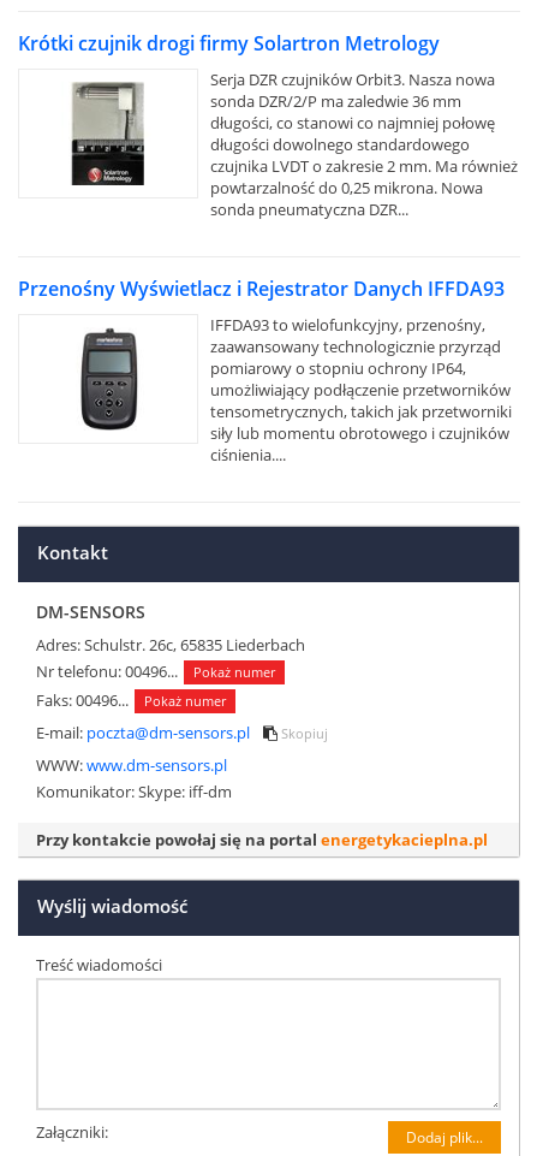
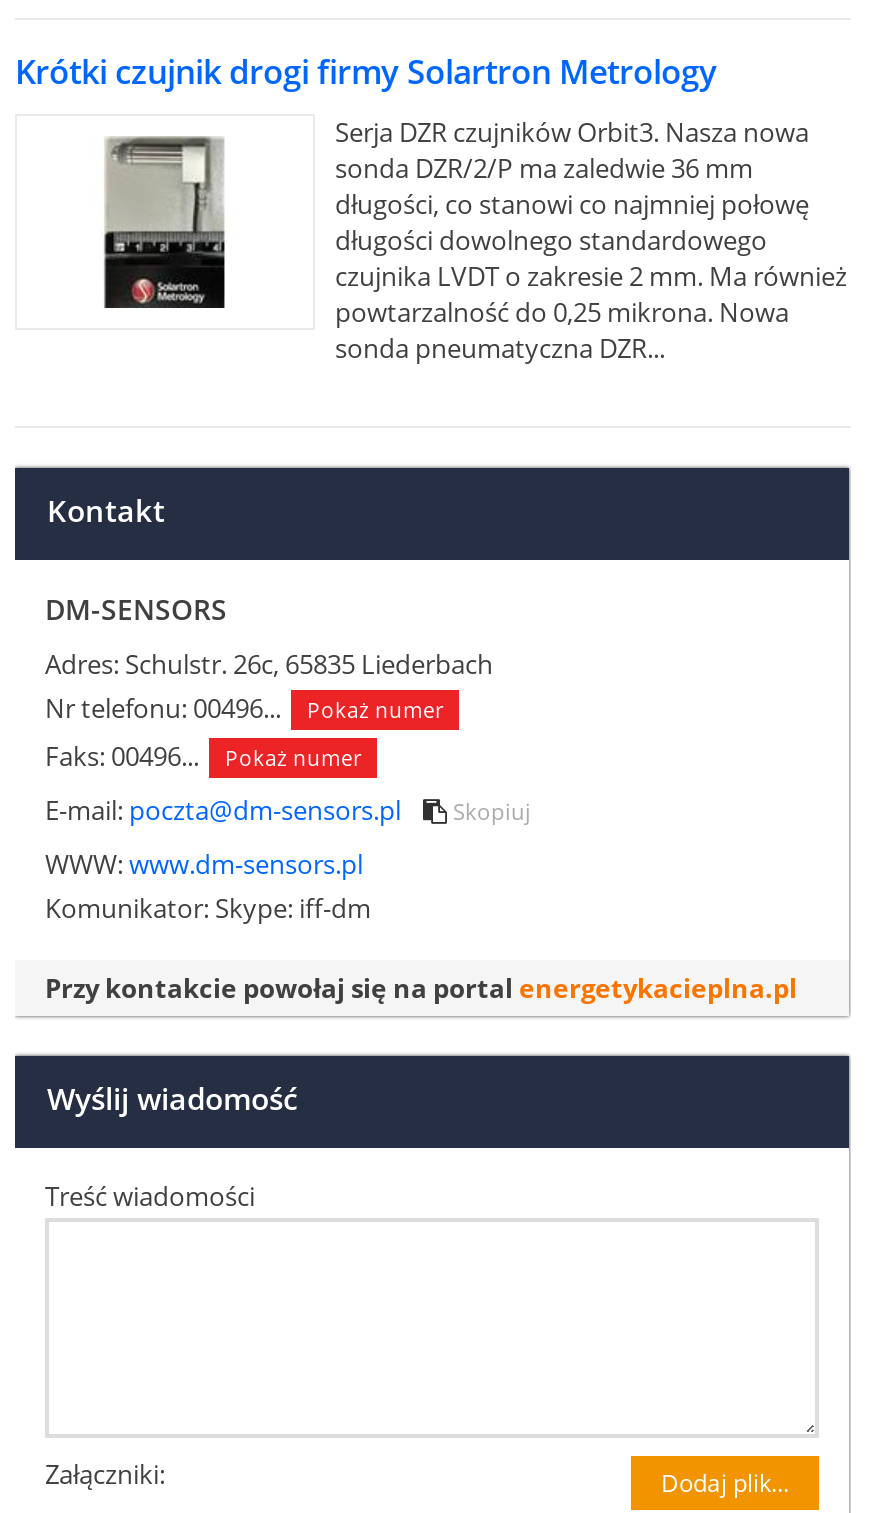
[18,276,512,466] [image] | Przenośny Wyświetlacz i Rejestrator Danych IFFDA93 | IFFDA93 to wielofunkcyjny, przenośny, | zaawansowany technologicznie przyrząd | pomiarowy o stopniu ochrony IP64, | umożliwiający podłączenie przetworników | tensometrycznych, takich jak przetworniki | siły lub momentu obrotowego i czujników | ciśnienia.... -> none

